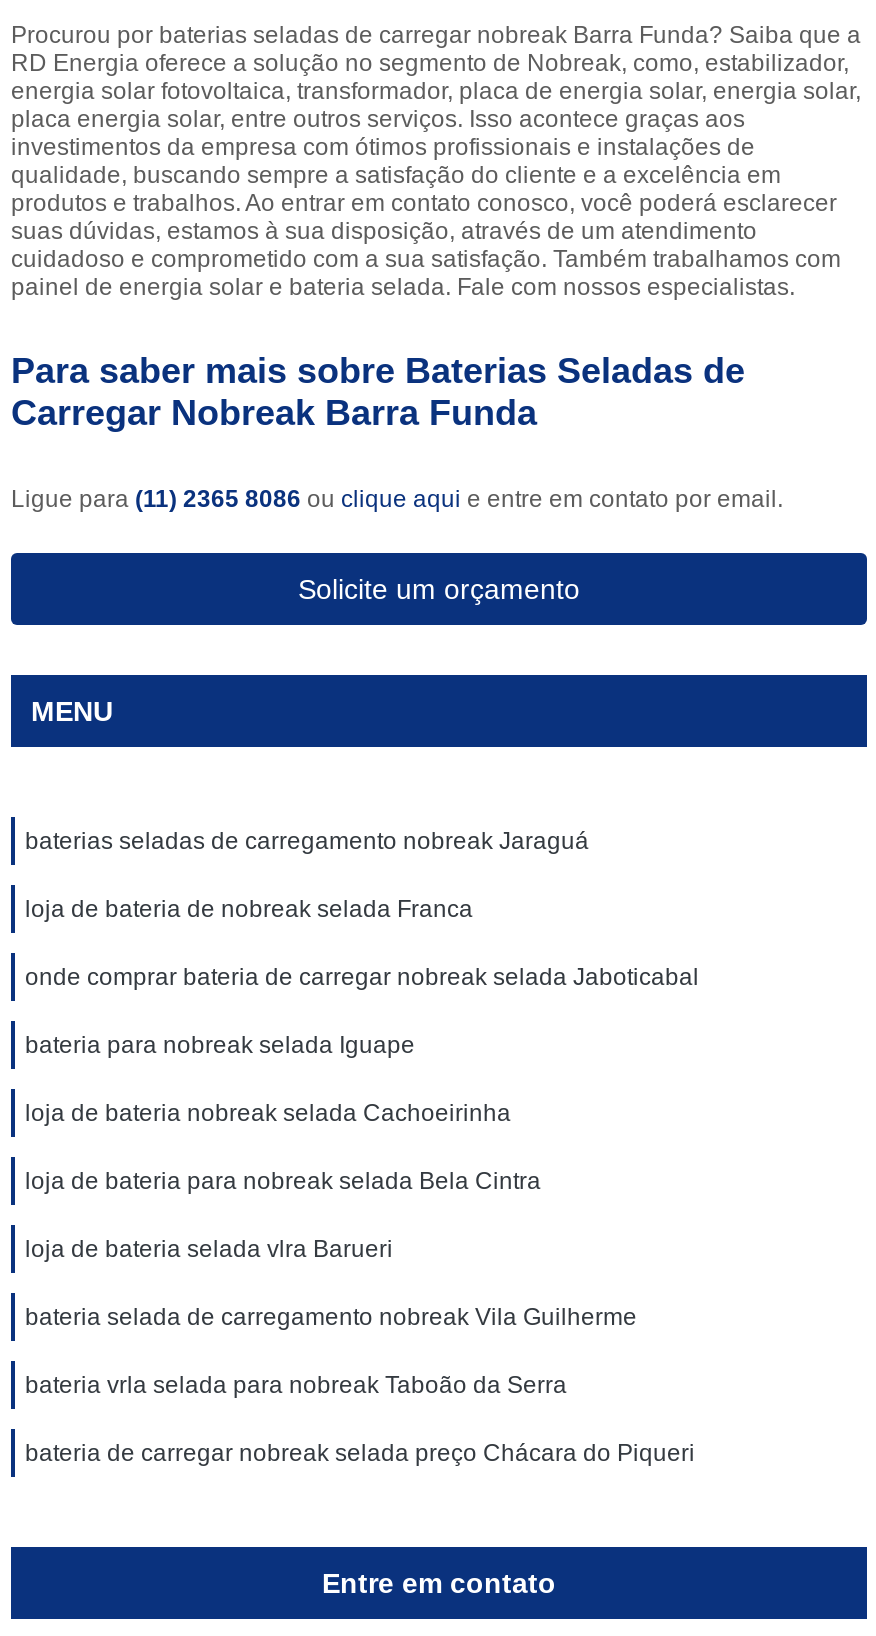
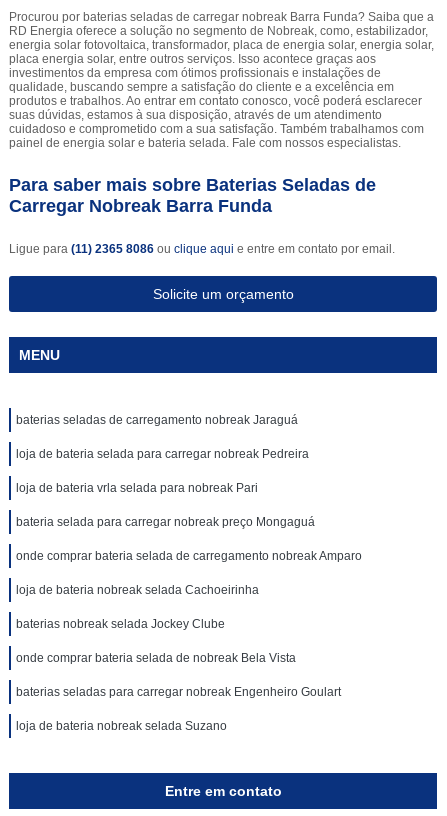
[25,895,699,1059] loja de bateria de nobreak selada Franca | onde comprar bateria de carregar nobreak selada Jaboticabal | bateria para nobreak selada Iguape -> [16,447,362,563] loja de bateria selada para carregar nobreak Pedreira | loja de bateria vrla selada para nobreak Pari | bateria selada para carregar nobreak preço Mongaguá | onde comprar bateria selada de carregamento nobreak Amparo
moved [25,1099,511,1127] -> [16,583,259,597]: loja de bateria nobreak selada Cachoeirinha
[25,1167,695,1467] loja de bateria para nobreak selada Bela Cintra | loja de bateria selada vlra Barueri | bateria selada de carregamento nobreak Vila Guilherme | bateria vrla selada para nobreak Taboão da Serra | bateria de carregar nobreak selada preço Chácara do Piqueri -> [16,617,341,733] baterias nobreak selada Jockey Clube | onde comprar bateria selada de nobreak Bela Vista | baterias seladas para carregar nobreak Engenheiro Goulart | loja de bateria nobreak selada Suzano

